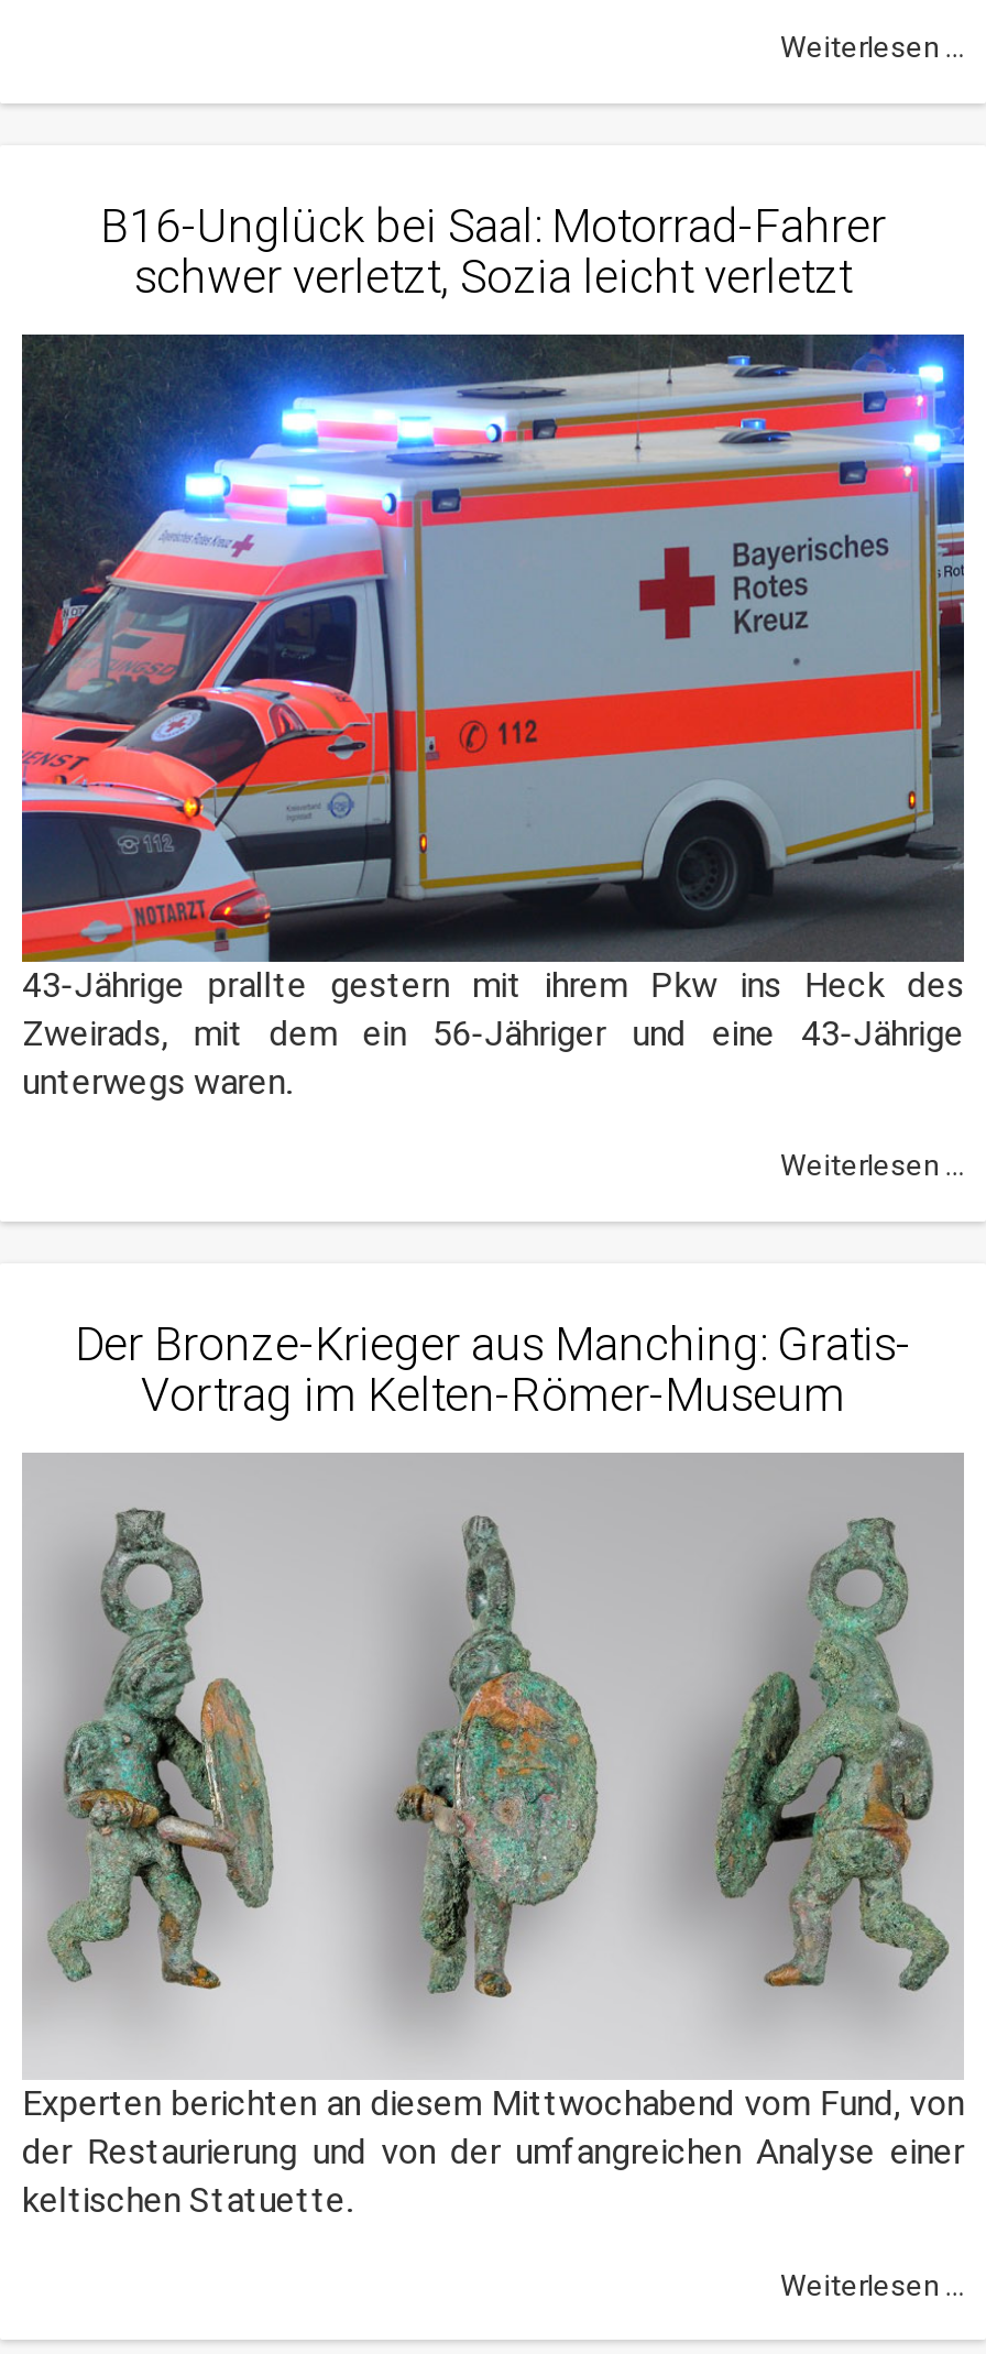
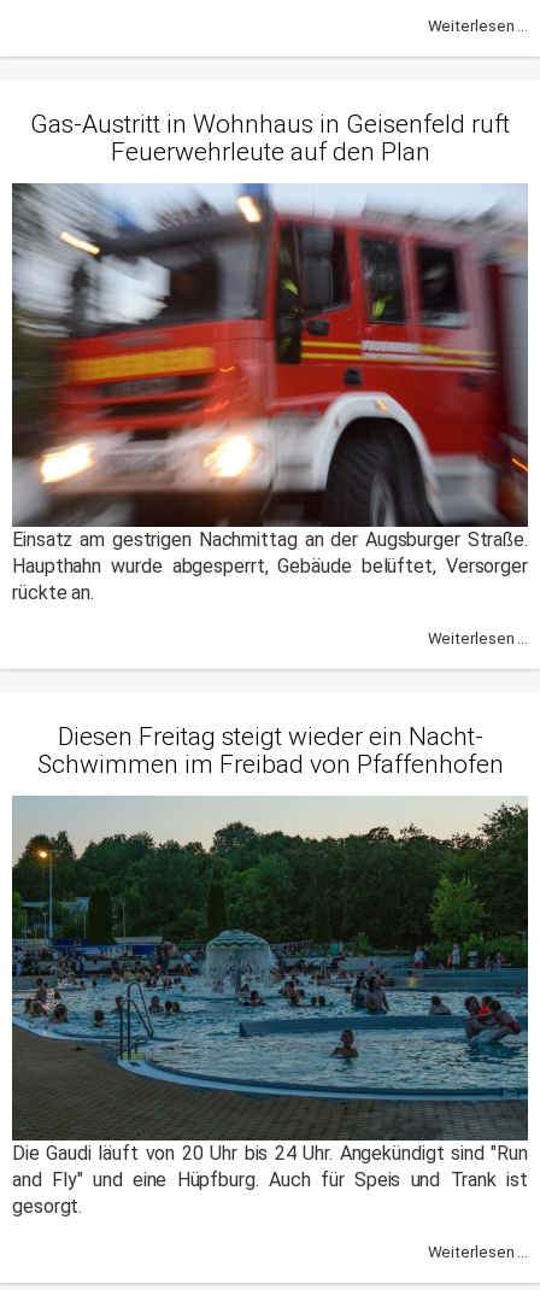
[100,199,886,303] B16-Unglück bei Saal: Motorrad-Fahrer | schwer verletzt, Sozia leicht verletzt -> [30,109,510,166] Gas-Austritt in Wohnhaus in Geisenfeld ruft | Feuerwehrleute auf den Plan
[20,332,966,1102] [image] | 43-Jährige prallte gestern mit ihrem Pkw ins Heck des | Zweirads, mit dem ein 56-Jähriger und eine 43-Jährige | unterwegs waren. -> [11,182,529,604] [image] | Einsatz am gestrigen Nachmittag an der Augsburger Straße. | Haupthahn wurde abgesperrt, Gebäude belüftet, Versorger | rückte an.
[75,1318,911,1422] Der Bronze-Krieger aus Manching: Gratis- | Vortrag im Kelten-Römer-Museum -> [37,722,503,779] Diesen Freitag steigt wieder ein Nacht- | Schwimmen im Freibad von Pfaffenhofen
[22,1455,964,2222] [image] | Experten berichten an diesem Mittwochabend vom Fund, von | der Restaurierung und von der umfangreichen Analyse einer | keltischen Statuette. -> [11,798,529,1217] [image] | Die Gaudi läuft von 20 Uhr bis 24 Uhr. Angekündigt sind "Run | and Fly" und eine Hüpfburg. Auch für Speis und Trank ist | gesorgt.

